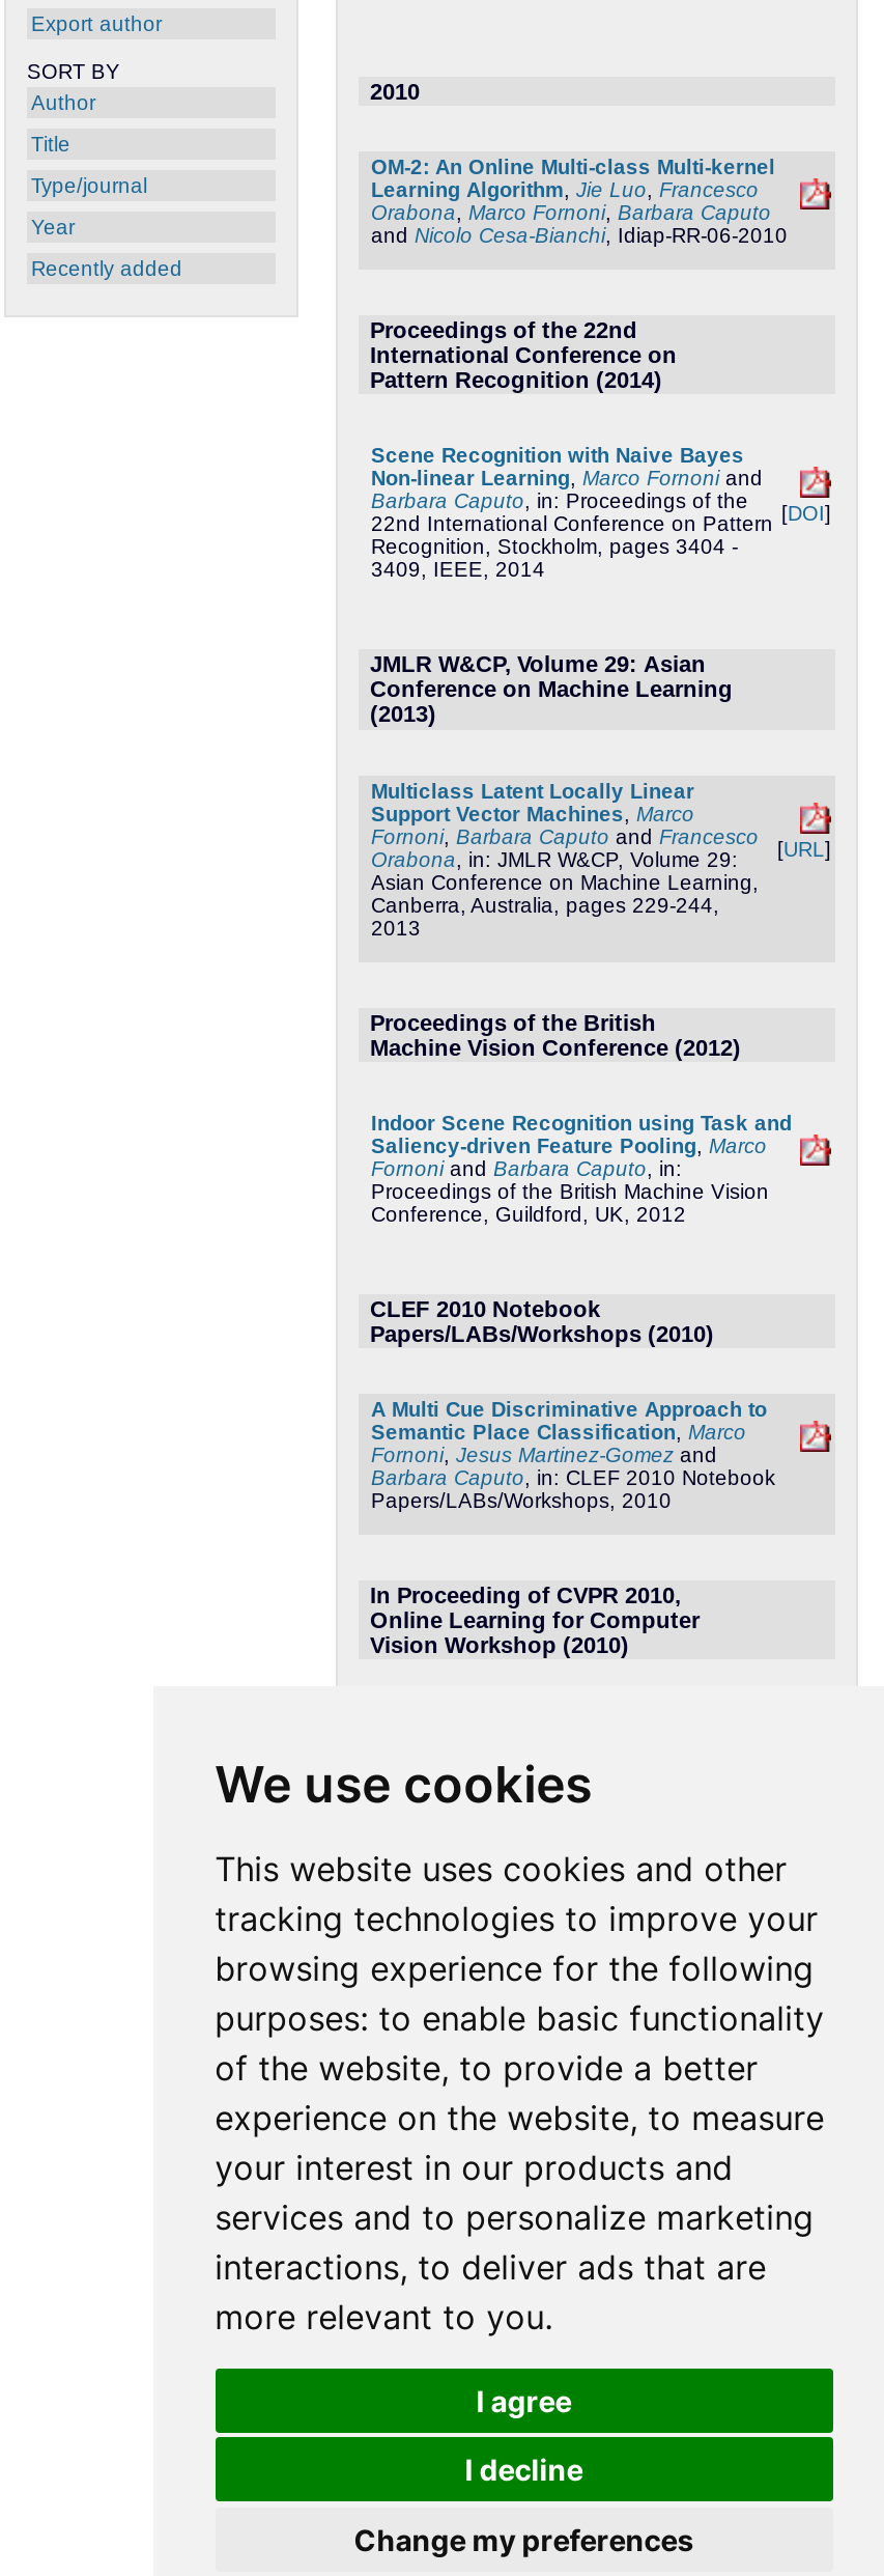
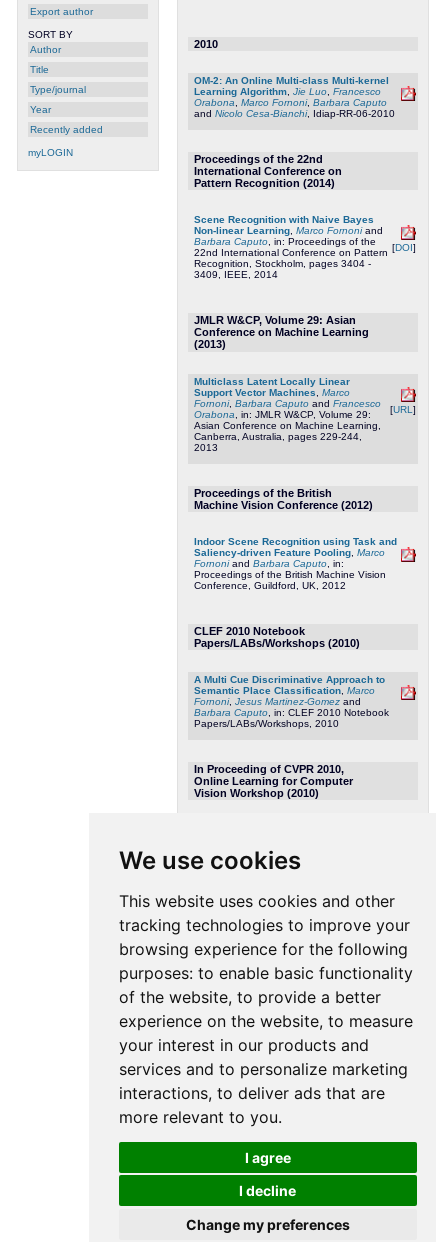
none -> [28,147,73,158] myLOGIN

